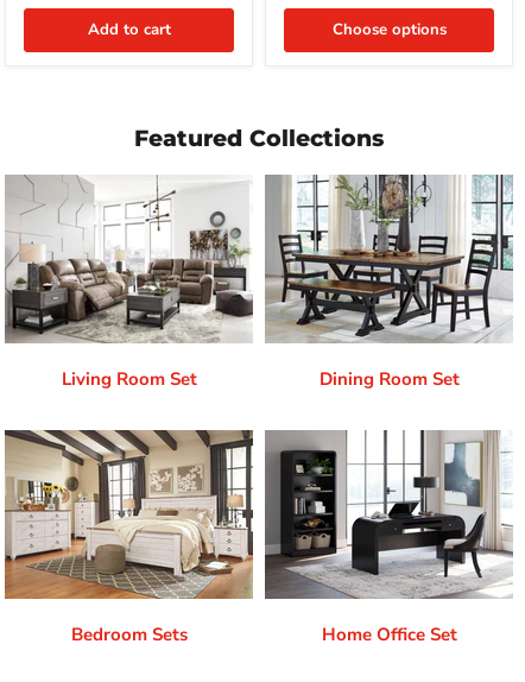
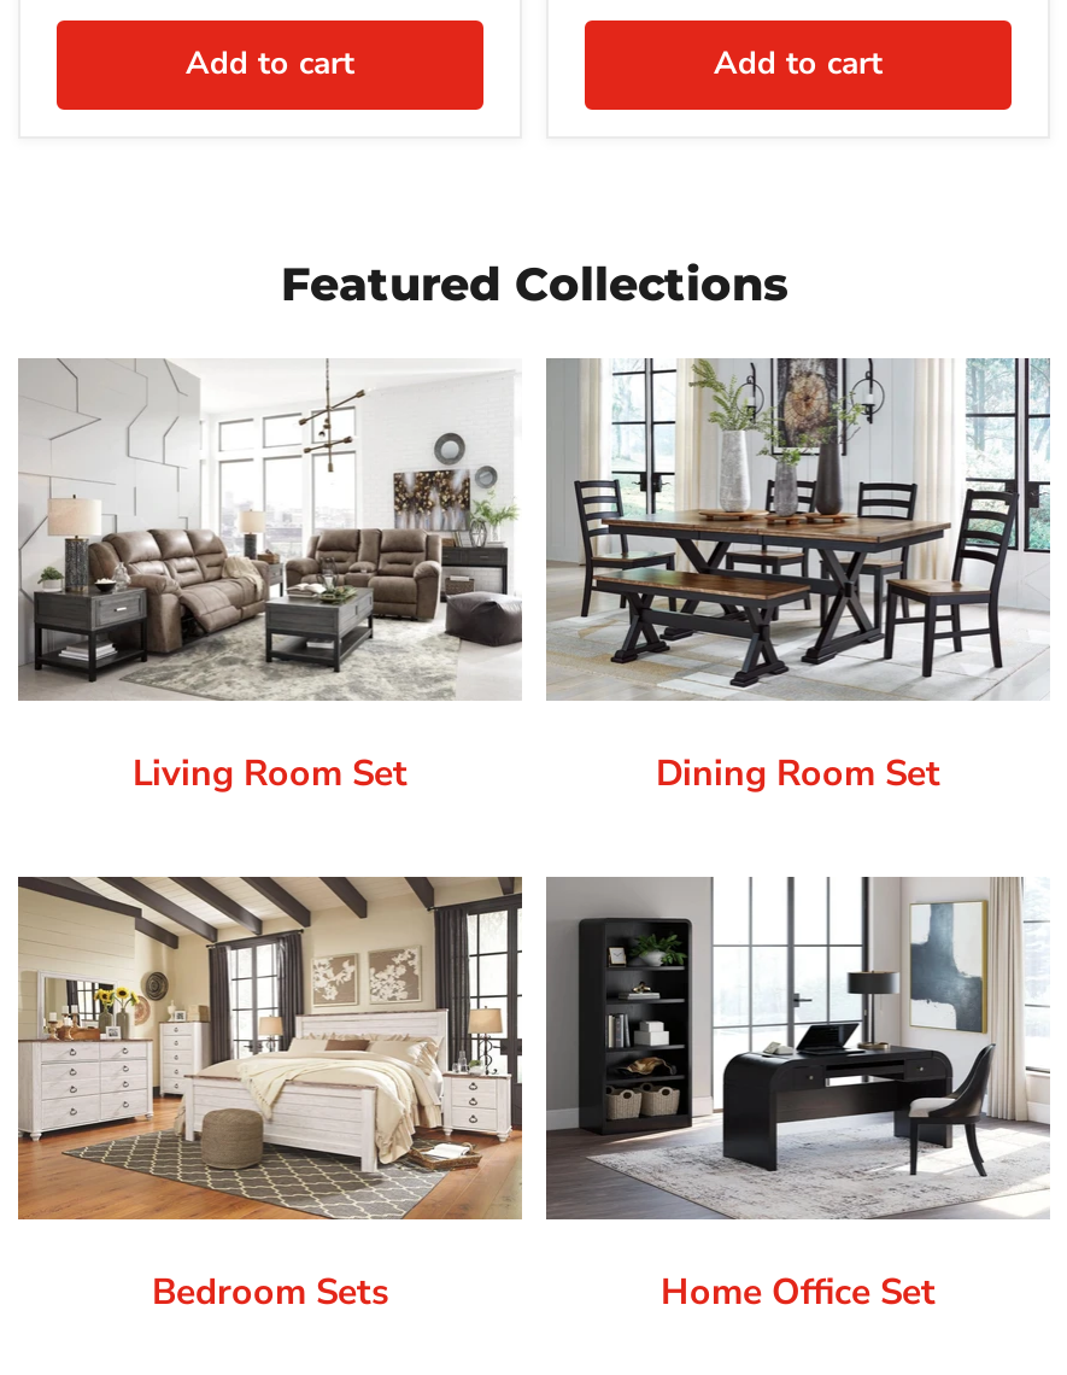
[332,19,446,41] Choose options -> [714,43,883,86] Add to cart

